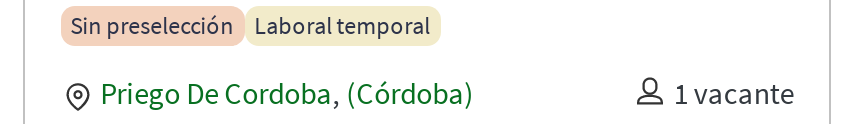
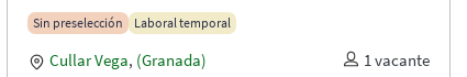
[100,75,474,113] Priego De Cordoba, (Córdoba) -> [49,50,206,71] Cullar Vega, (Granada)

